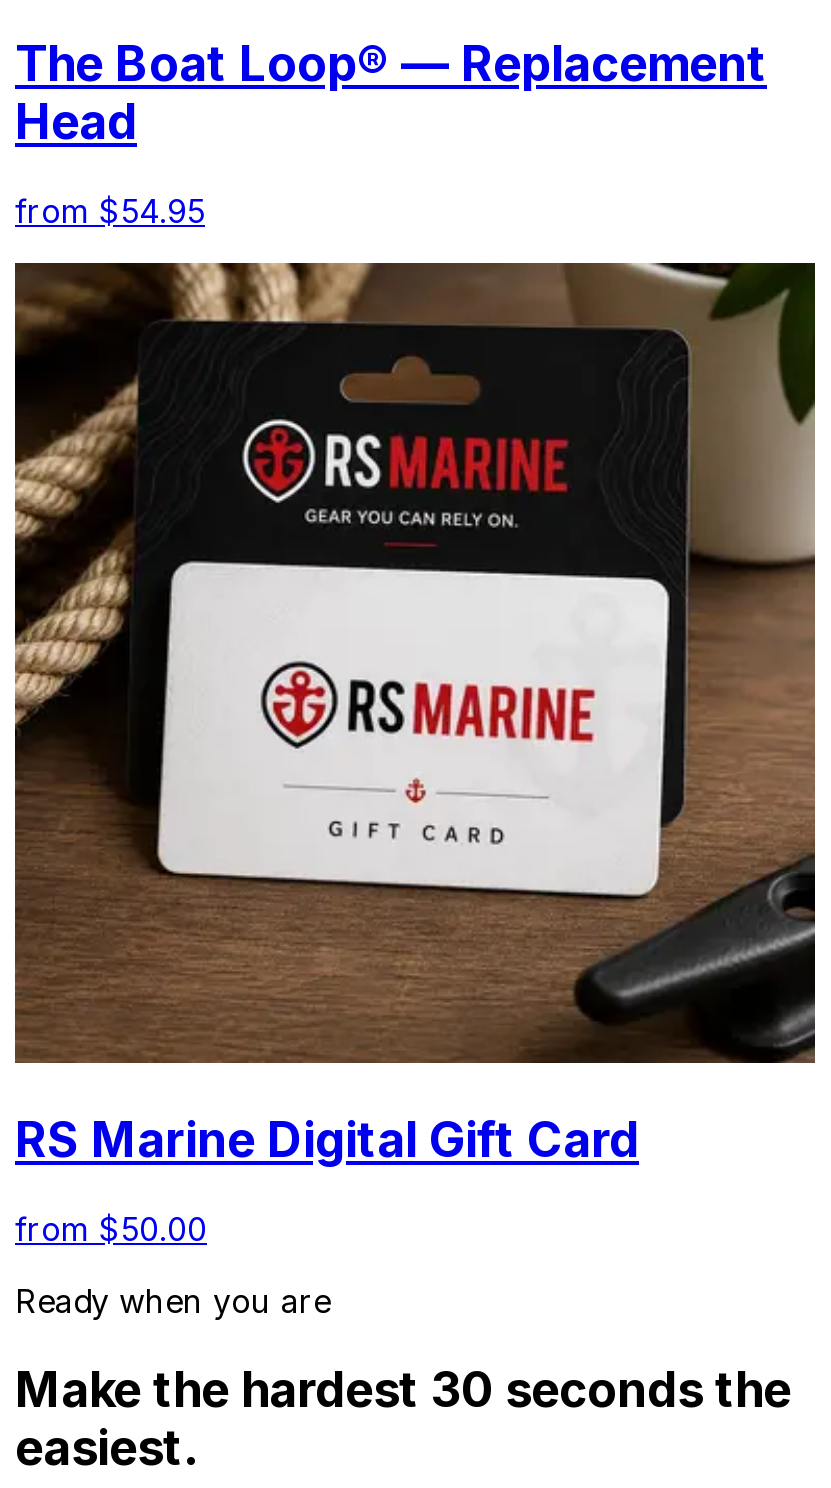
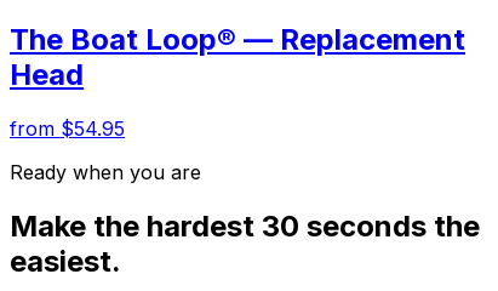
[13,261,817,1249] [image] | RS Marine Digital Gift Card | from $50.00 -> none

